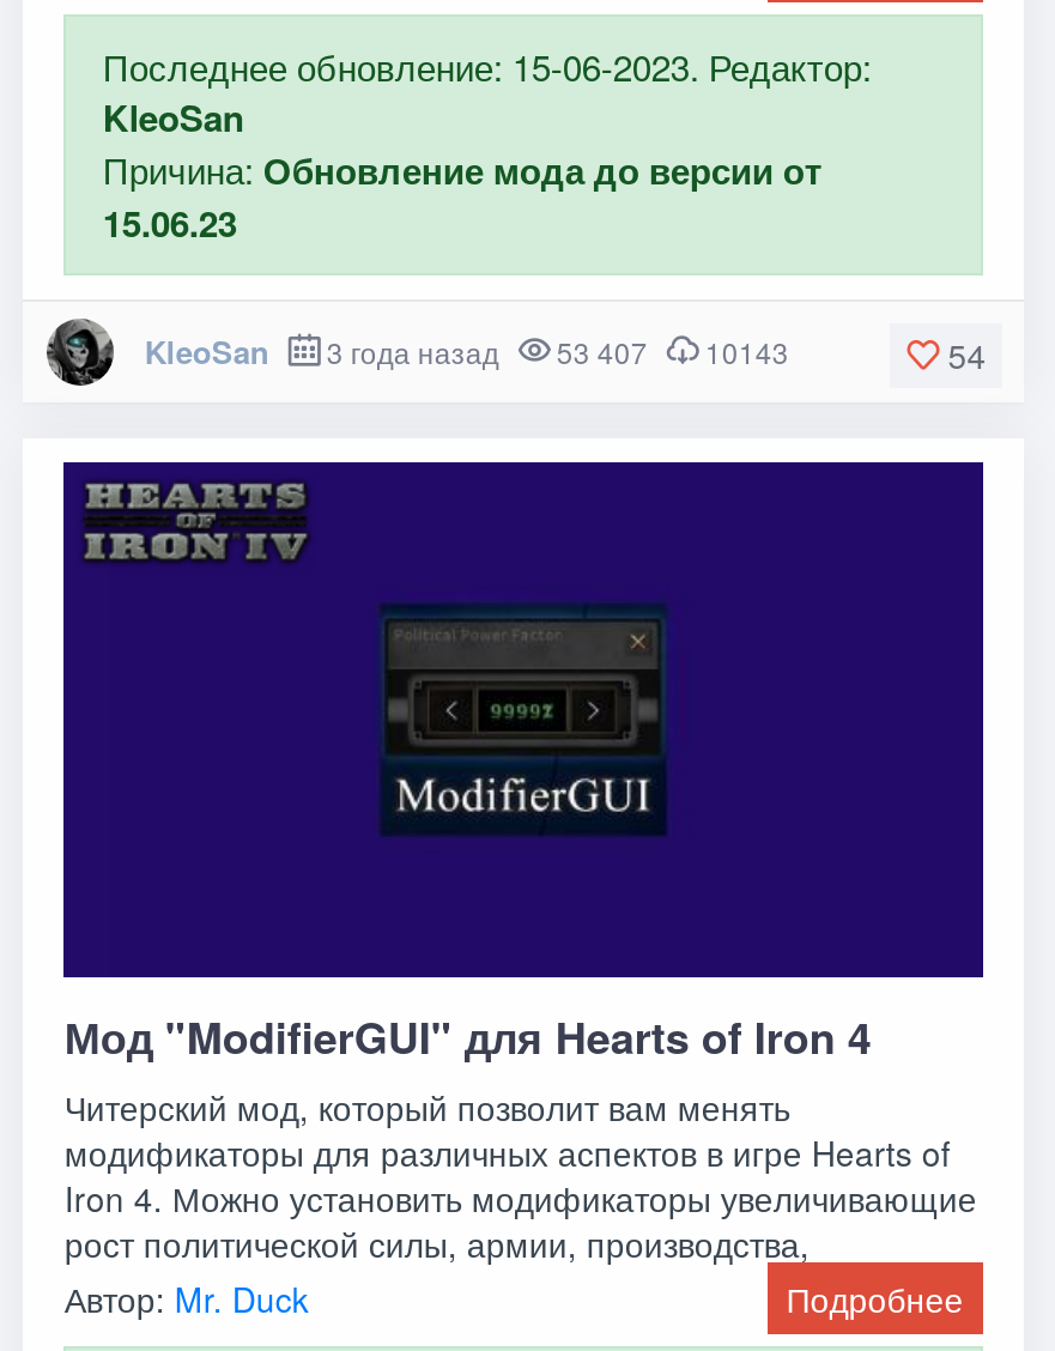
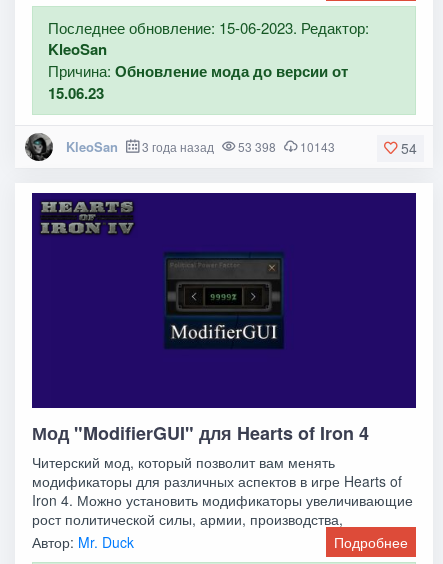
[144,328,789,373] KleoSan 3 года назад 53 407 10143 -> [66,137,335,156] KleoSan 3 года назад 53 398 10143

